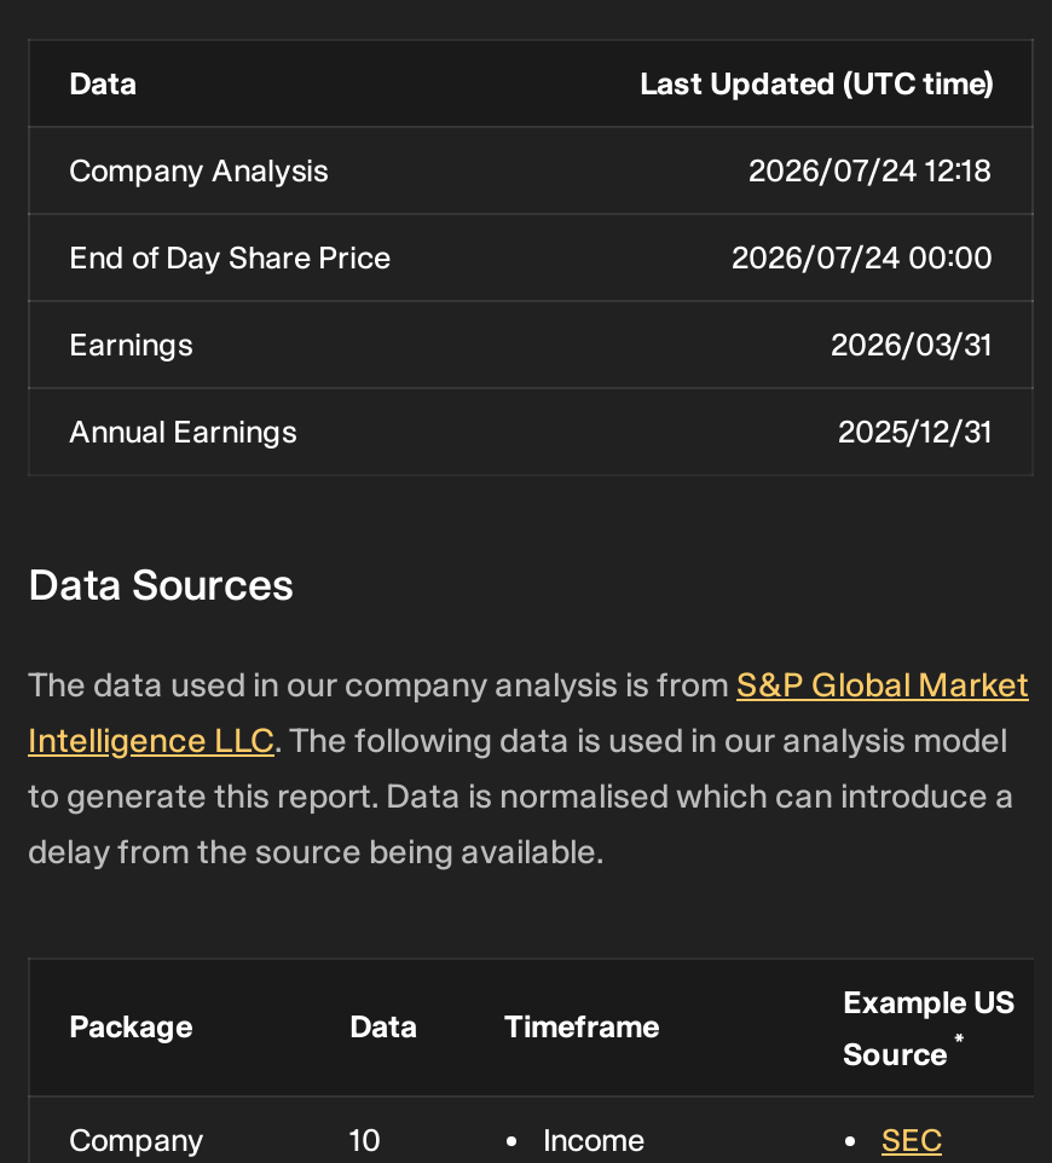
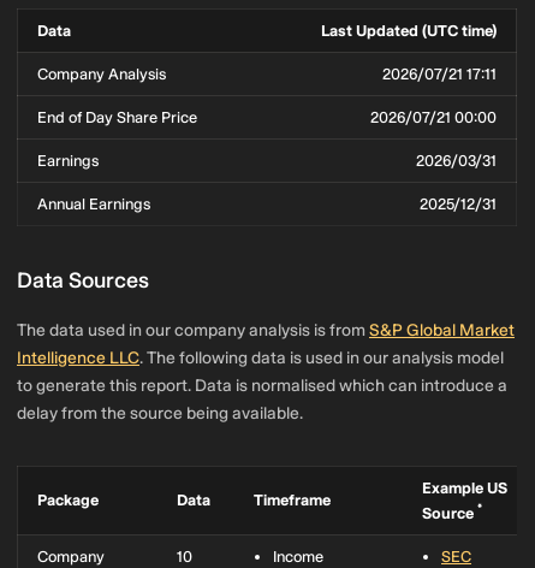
[748,152,993,189] 2026/07/24 12:18 -> [382,65,497,83] 2026/07/21 17:11
[732,239,993,276] 2026/07/24 00:00 -> [370,108,497,126] 2026/07/21 00:00

